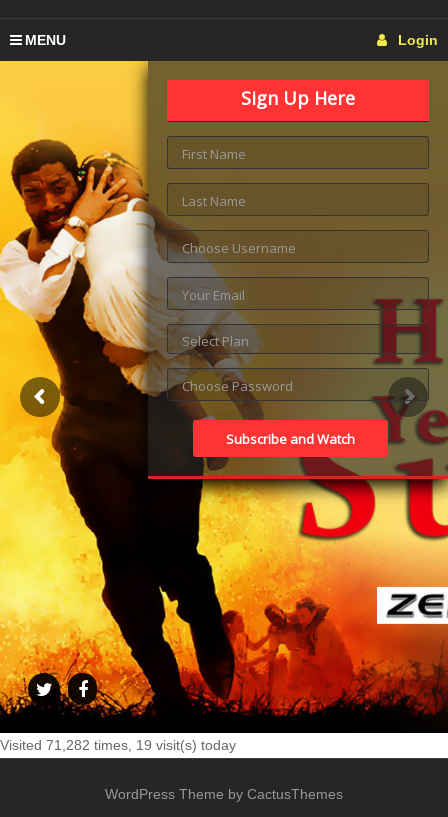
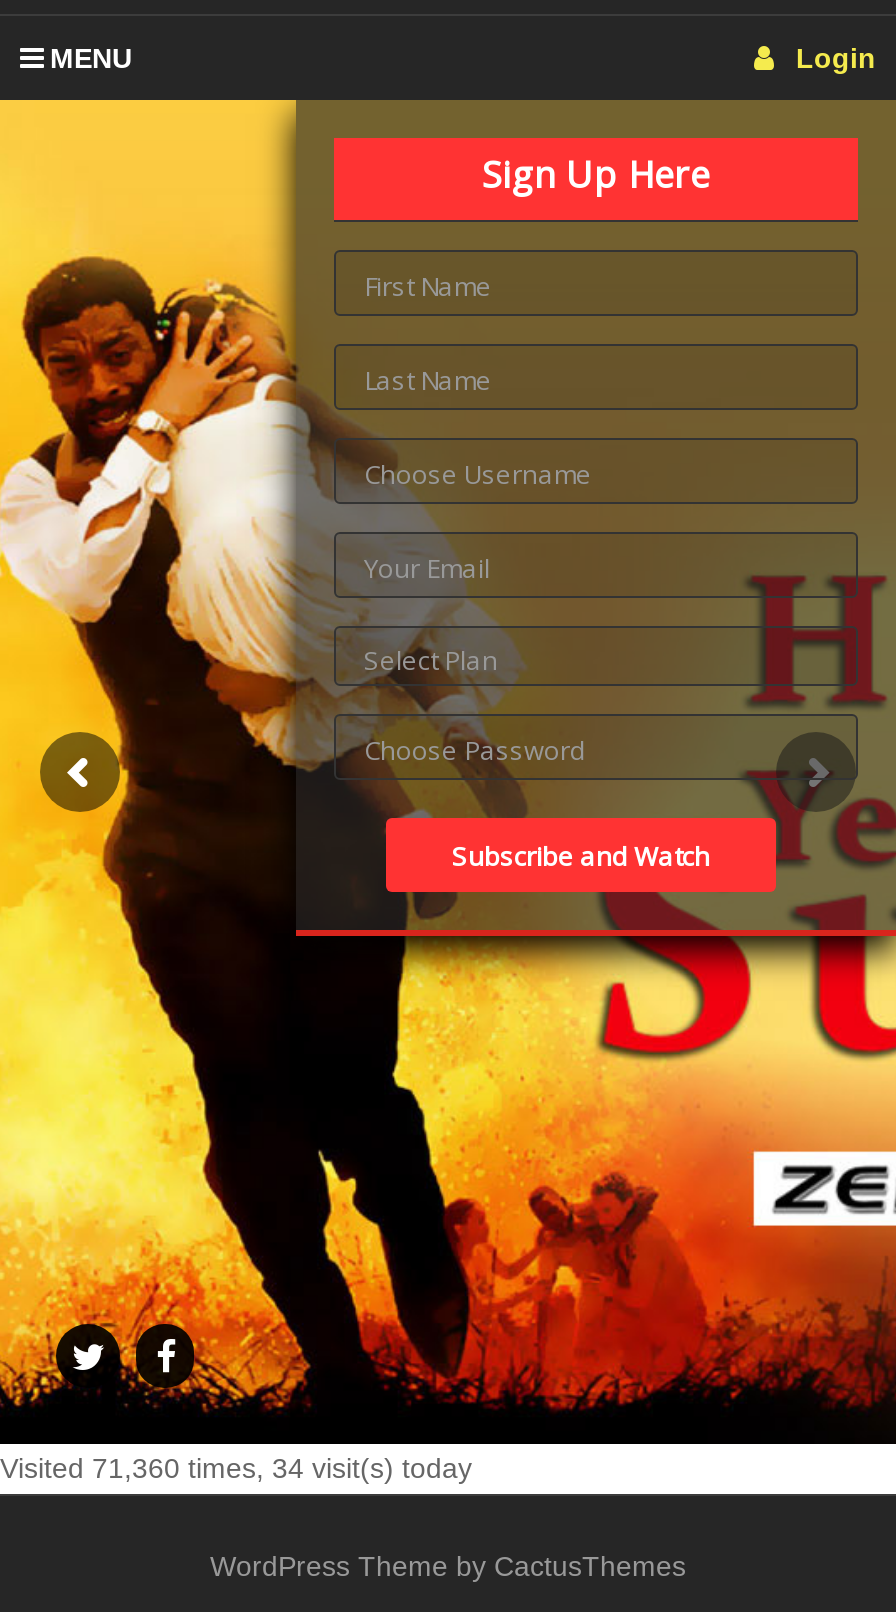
[0,737,236,753] Visited 71,282 times, 19 visit(s) today -> [0,1452,472,1484] Visited 71,360 times, 34 visit(s) today

